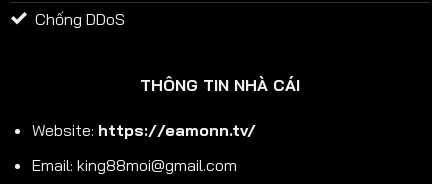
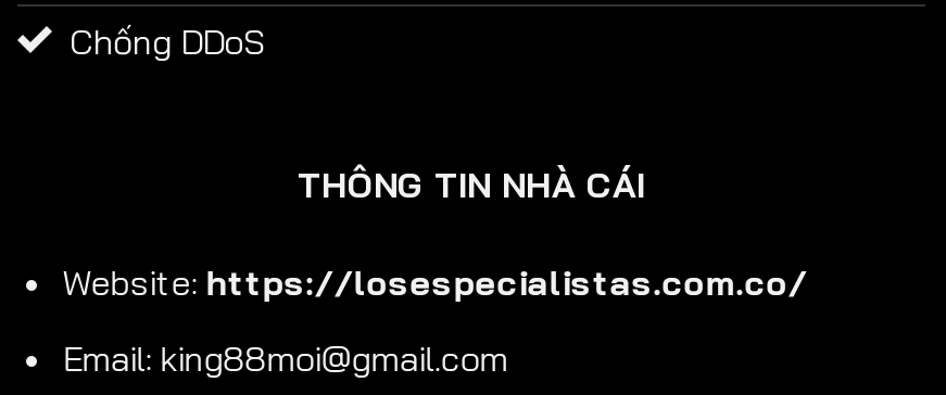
[32,120,256,140] Website: https://eamonn.tv/ -> [63,261,808,304] Website: https://losespecialistas.com.co/

